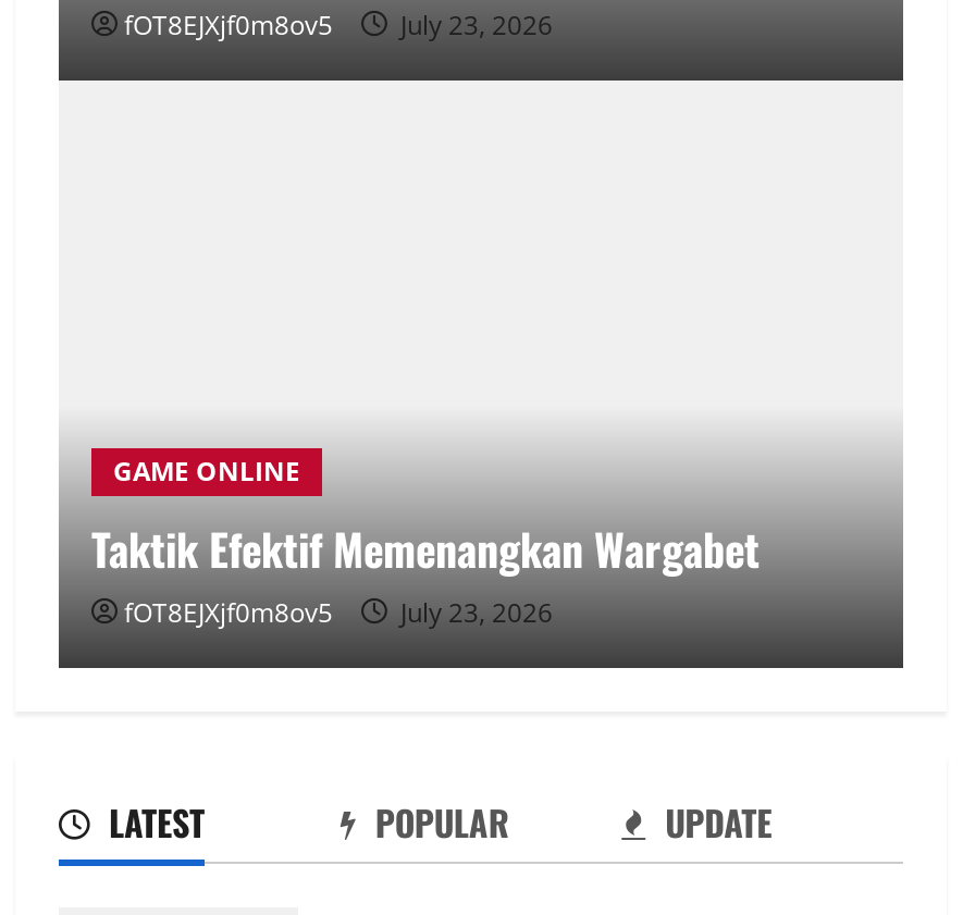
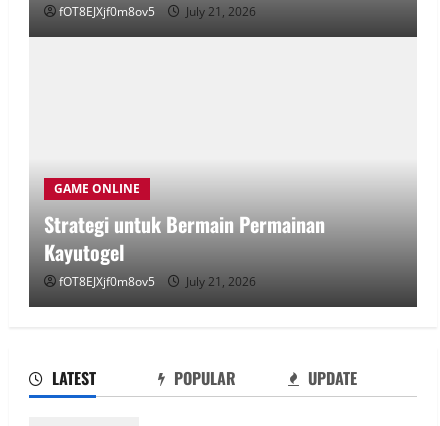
[124,7,553,44] fOT8EJXjf0m8ov5 July 23, 2026 -> [59,3,256,20] fOT8EJXjf0m8ov5 July 21, 2026
moved [113,453,300,490] -> [54,180,140,197]: GAME ONLINE
[91,516,760,581] Taktik Efektif Memenangkan Wargabet -> [44,209,325,267] Strategi untuk Bermain Permainan | Kayutogel
[124,594,553,631] fOT8EJXjf0m8ov5 July 23, 2026 -> [59,273,256,290] fOT8EJXjf0m8ov5 July 21, 2026

